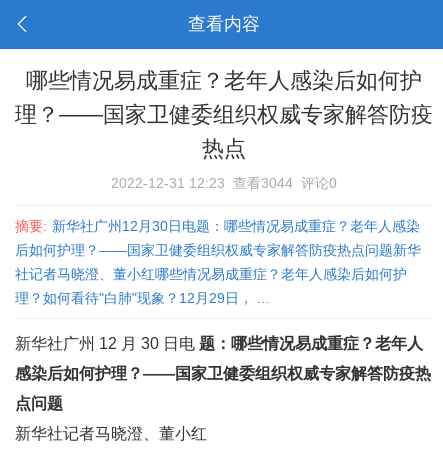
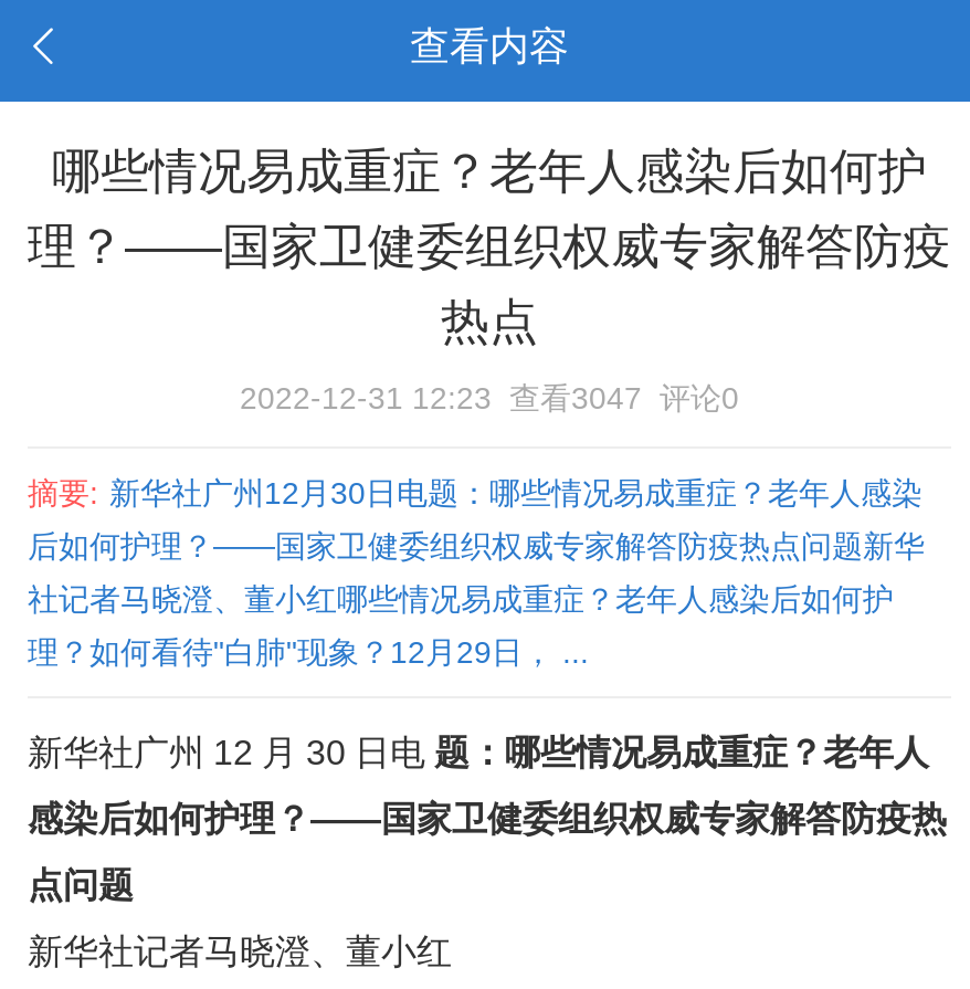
[111,175,337,191] 2022-12-31 12:23 查看3044 评论0 -> [240,380,739,415] 2022-12-31 12:23 查看3047 评论0

